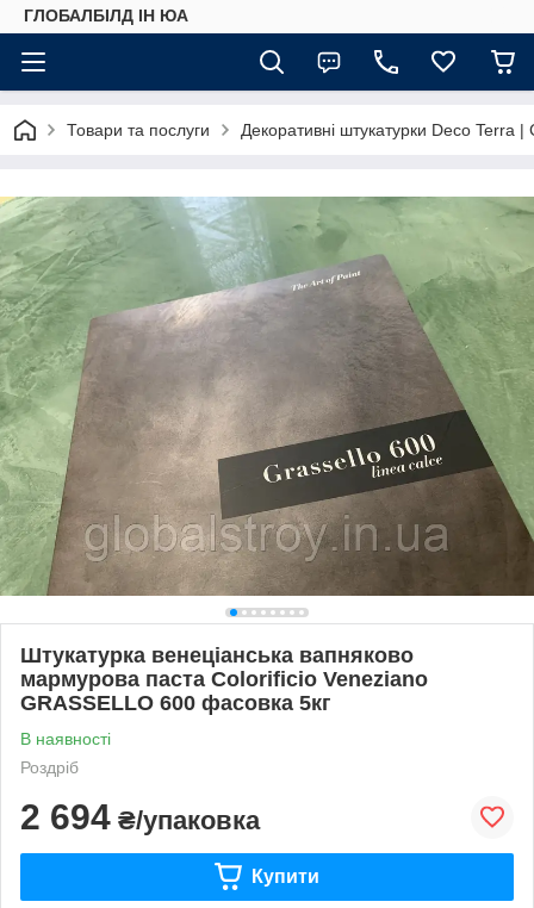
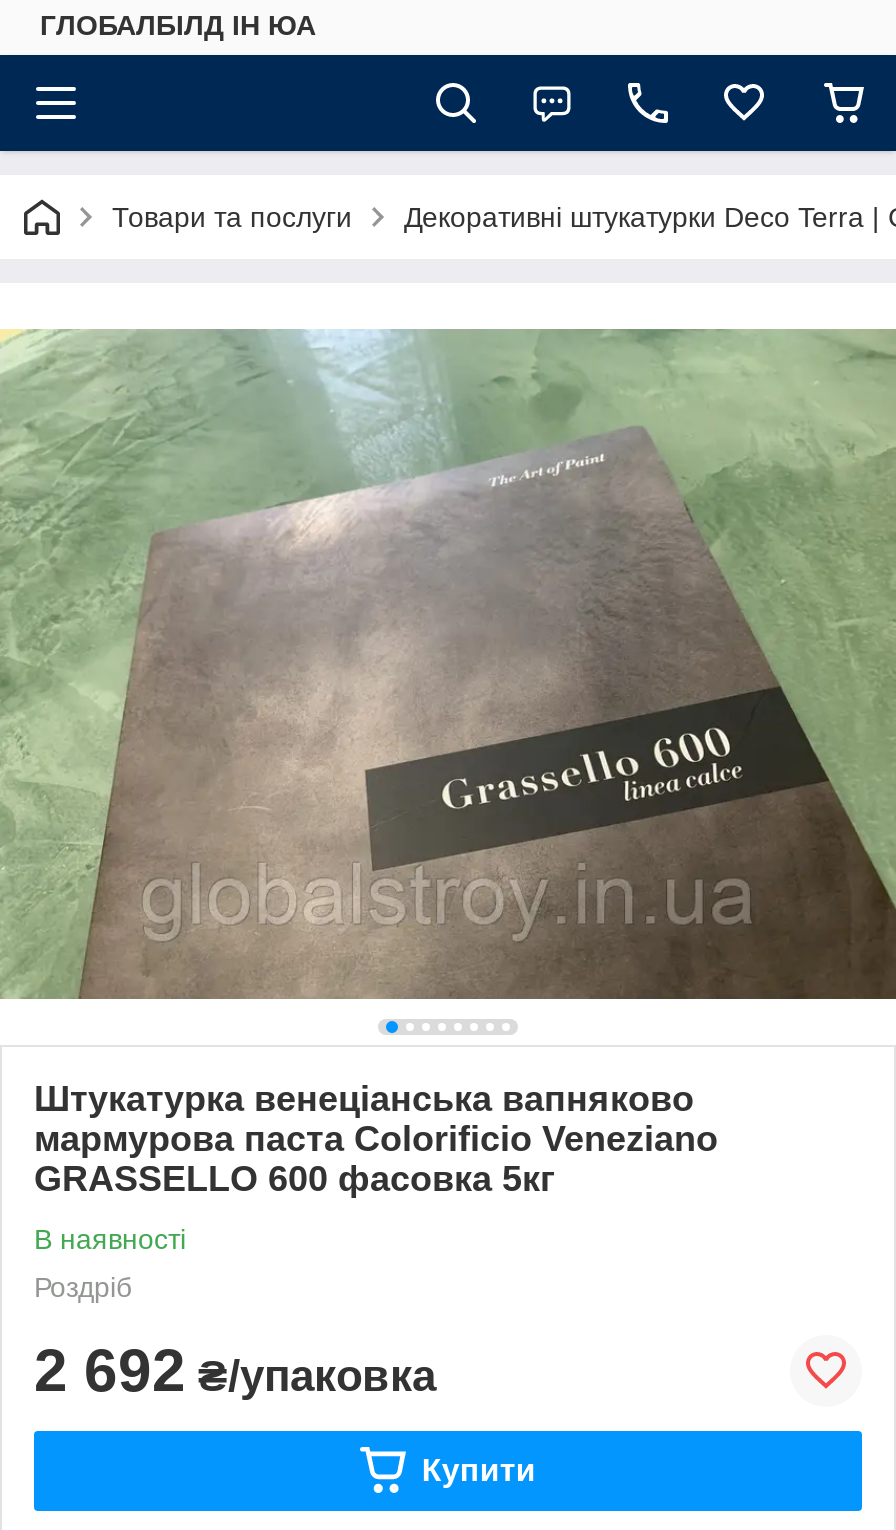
[20,797,260,836] 2 694 ₴/упаковка -> [34,1337,436,1403] 2 692 ₴/упаковка

